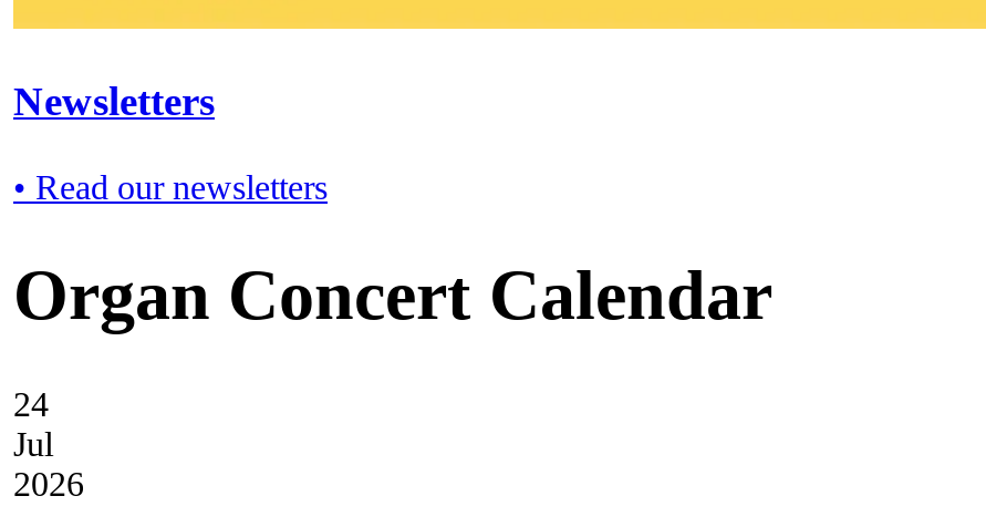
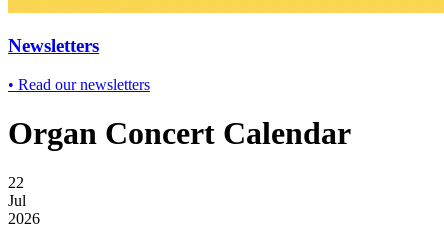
[13,385,49,423] 24 -> [8,174,24,191] 22

